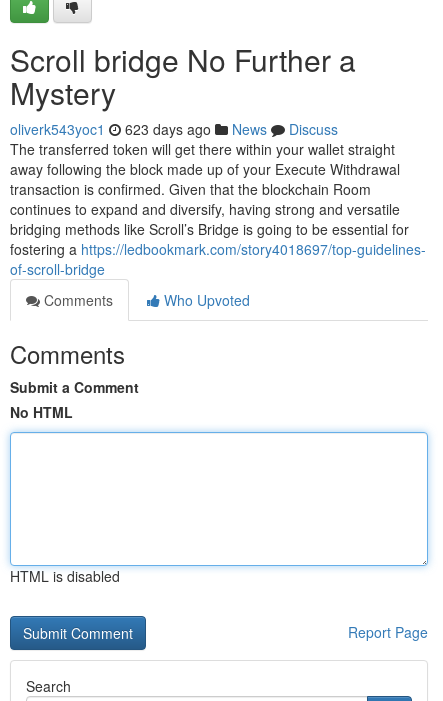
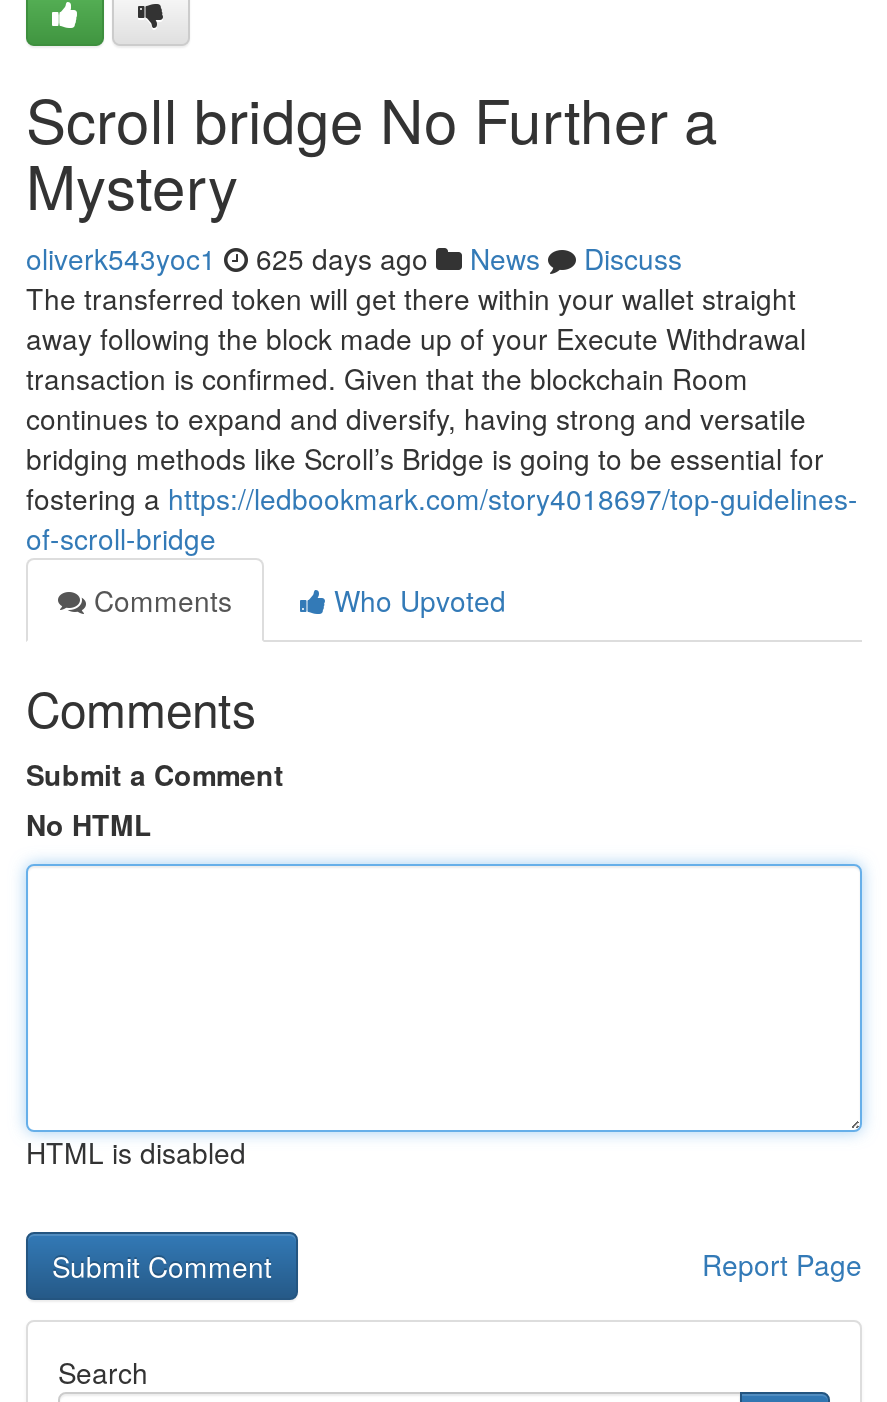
[10,119,338,139] oliverk543yoc1 623 days ago News Discuss -> [26,238,682,278] oliverk543yoc1 625 days ago News Discuss

